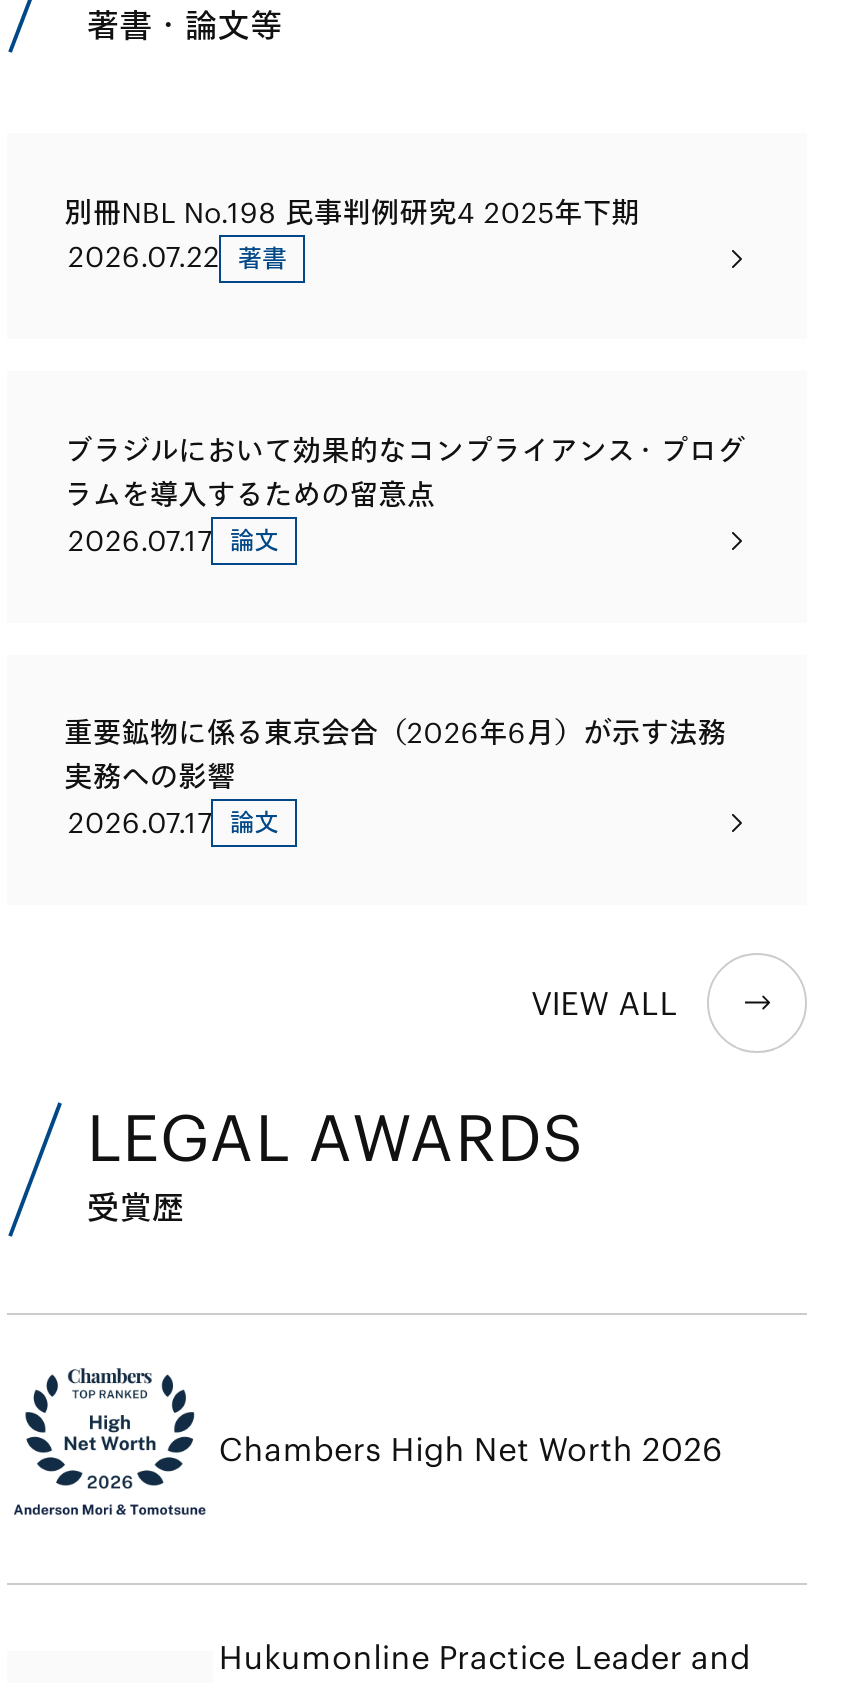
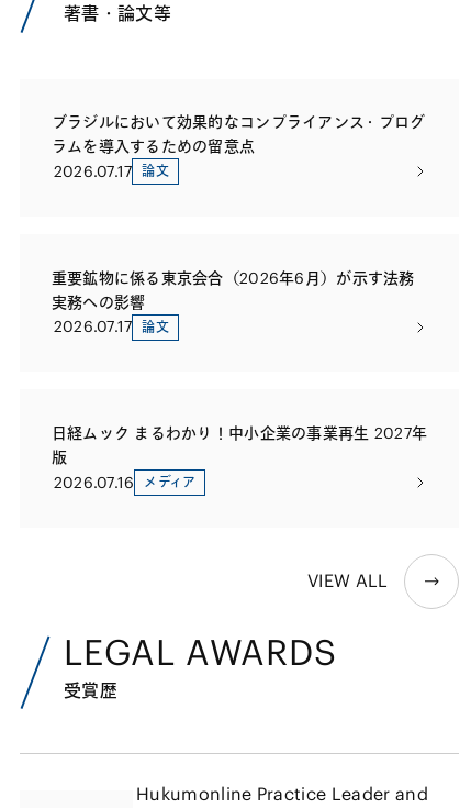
[64,194,640,275] 別冊NBL No.198 民事判例研究4 2025年下期 | 2026.07.22 著書 -> none
none -> [51,423,427,492] 日経ムック まるわかり！中小企業の事業再生 2027年 | 版 | 2026.07.16 メディア
moved [531,982,678,1022] -> [308,570,388,592]: VIEW ALL
moved [87,1098,584,1228] -> [64,630,337,701]: LEGAL AWARDS | 受賞歴
[13,1366,723,1518] [image] | Chambers High Net Worth 2026 -> none

